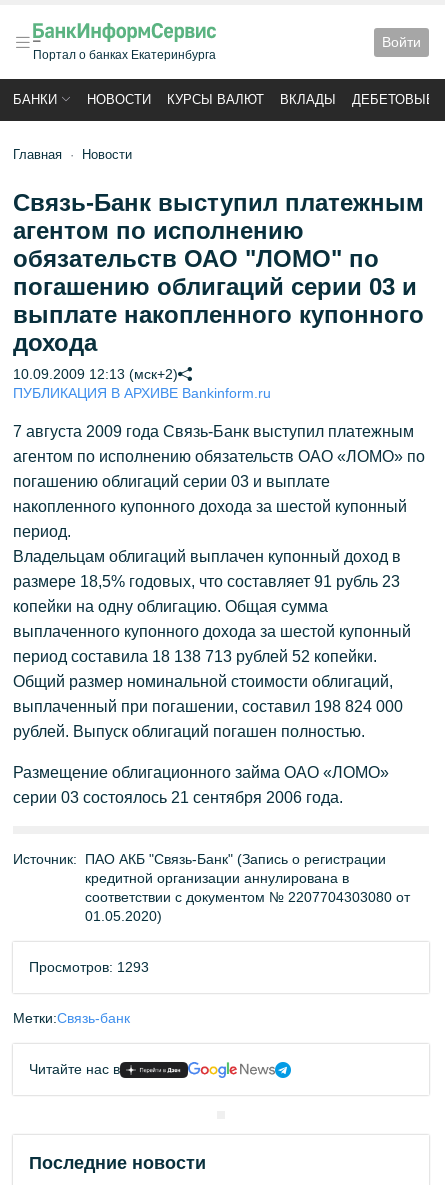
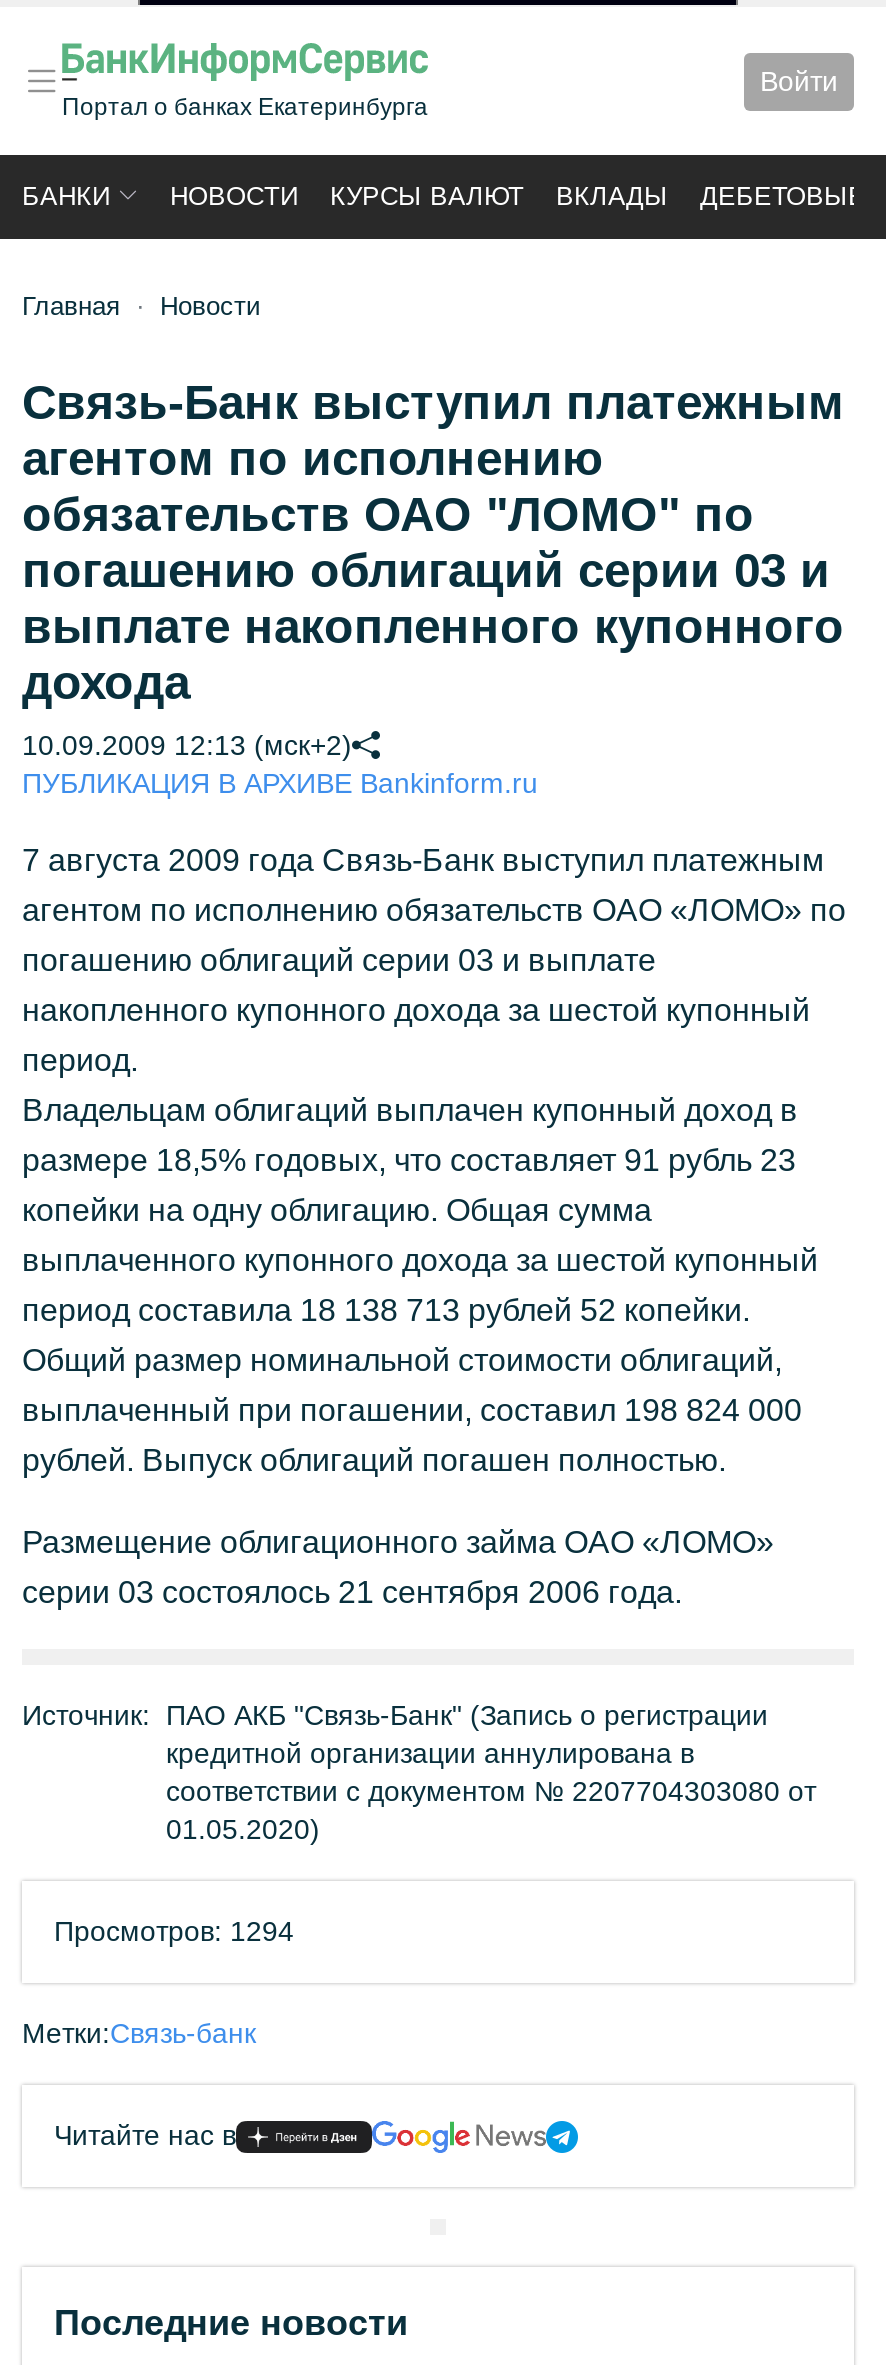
[29,959,149,975] Просмотров: 1293 -> [54,1915,294,1947] Просмотров: 1294

